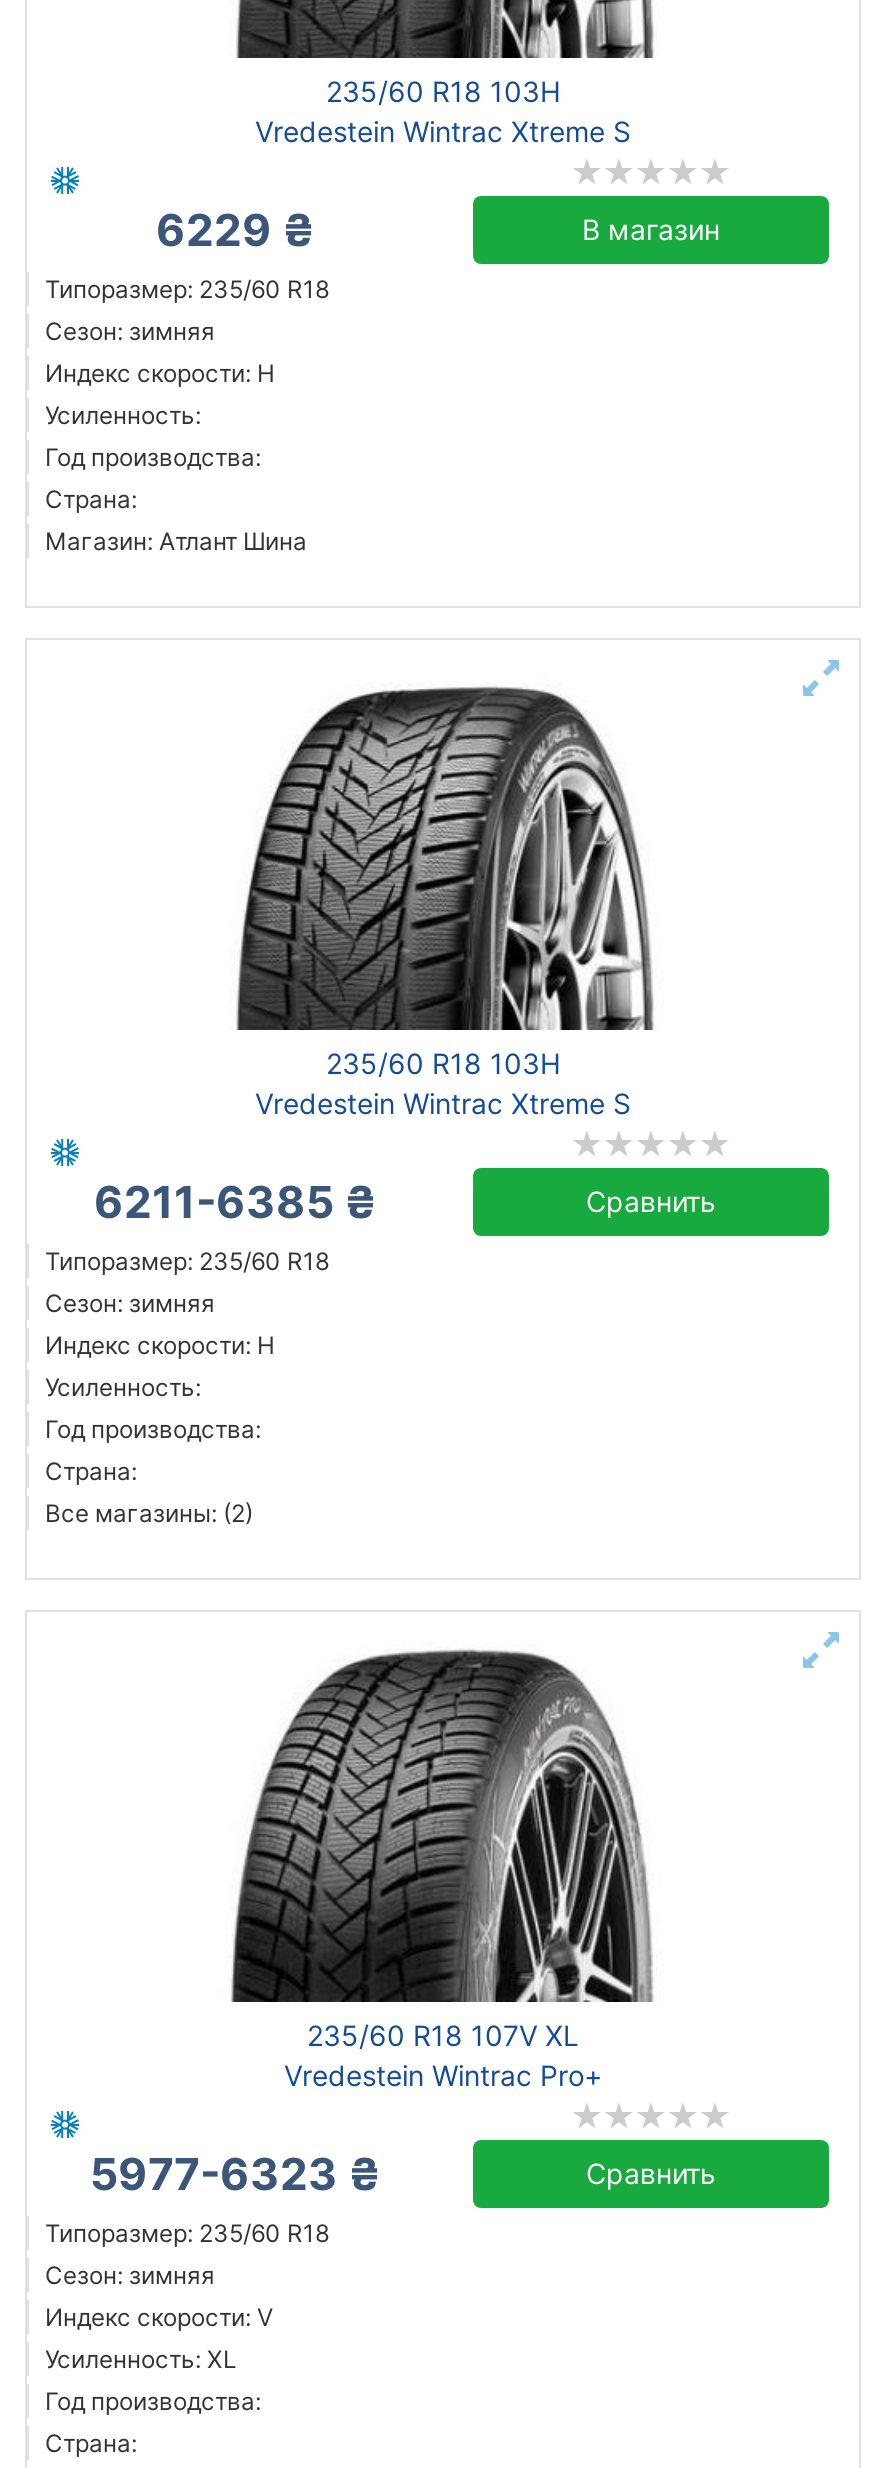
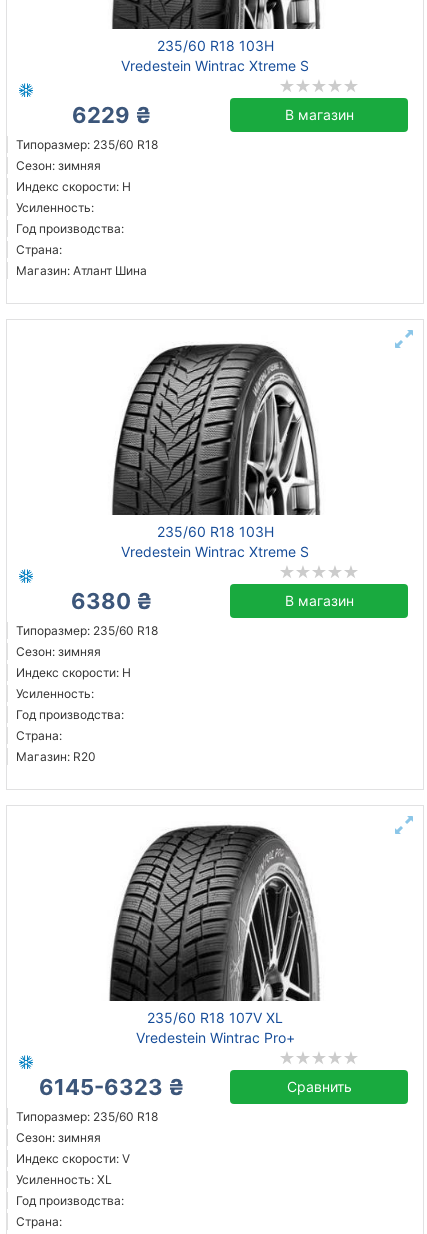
[94,1176,716,1228] 6211-6385 ₴ | Сравнить -> [70,588,353,614] 6380 ₴ | В магазин
[45,1498,253,1528] Все магазины: (2) -> [16,749,96,764] Магазин: R20
[90,2148,380,2200] 5977-6323 ₴ -> [38,1074,183,1100] 6145-6323 ₴

